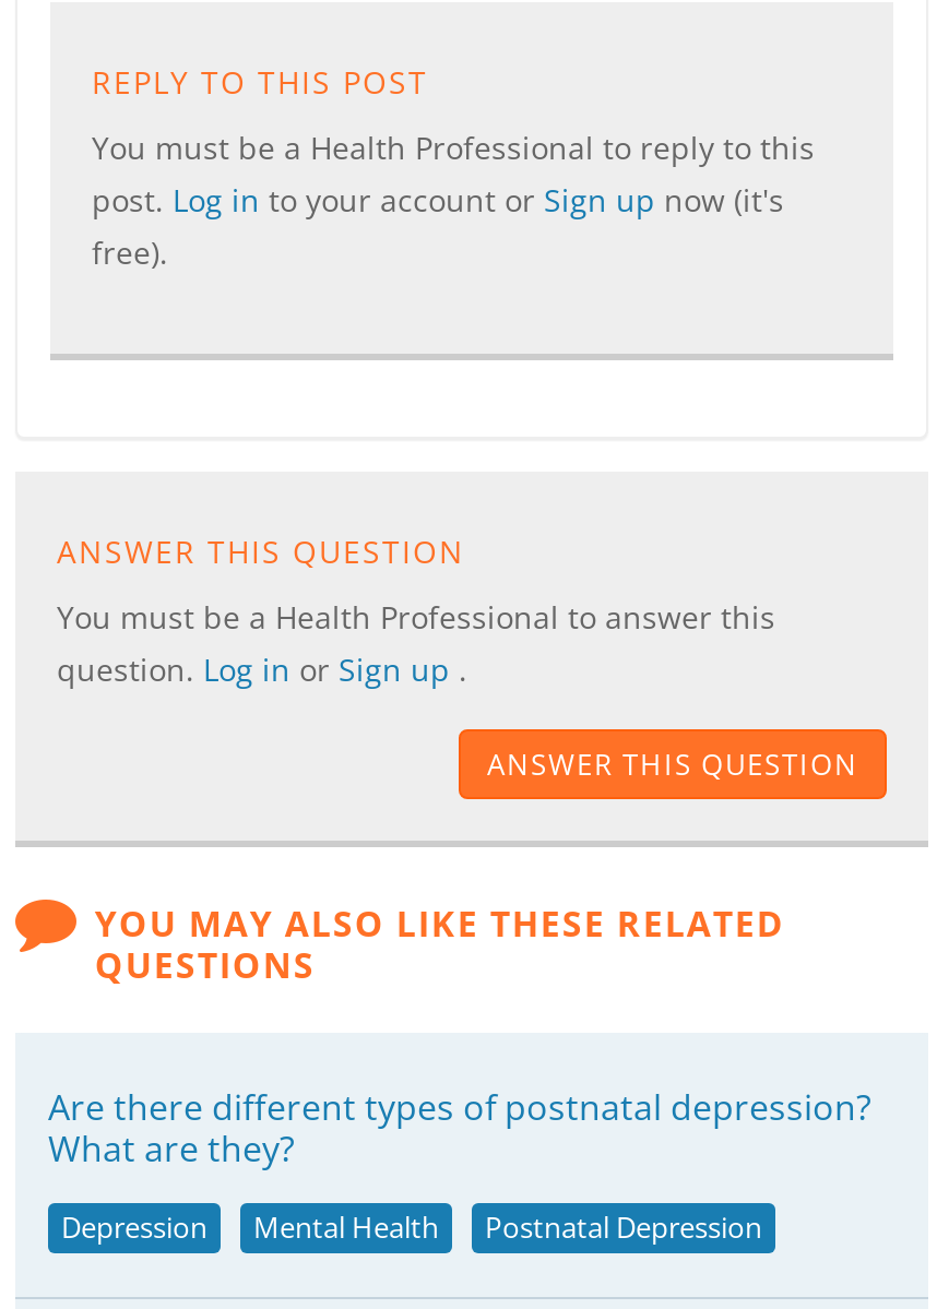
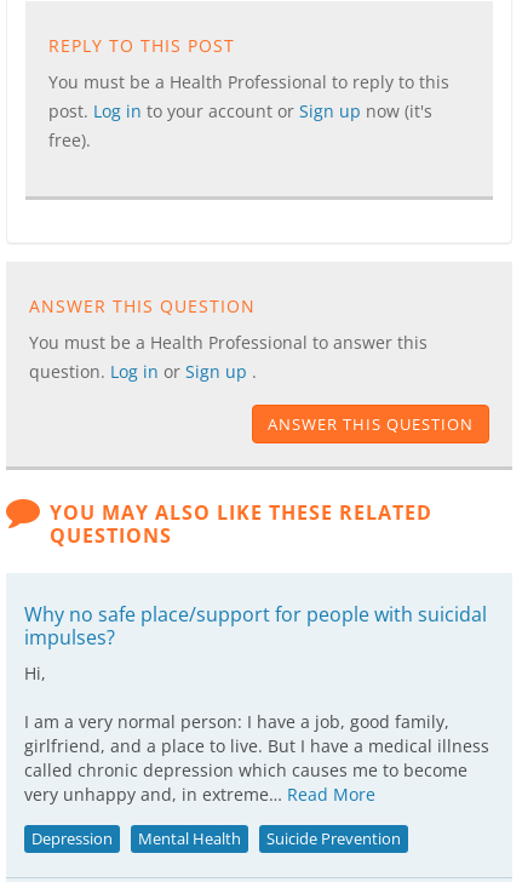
[48,1083,871,1173] Are there different types of postnatal depression? | What are they? -> [24,601,489,806] Why no safe place/support for people with suicidal | impulses? | Hi, | I am a very normal person: I have a job, good family, | girlfriend, and a place to live. But I have a medical illness | called chronic depression which causes me to become | very unhappy and, in extreme… Read More
[485,1207,762,1247] Postnatal Depression -> [266,827,401,849] Suicide Prevention

